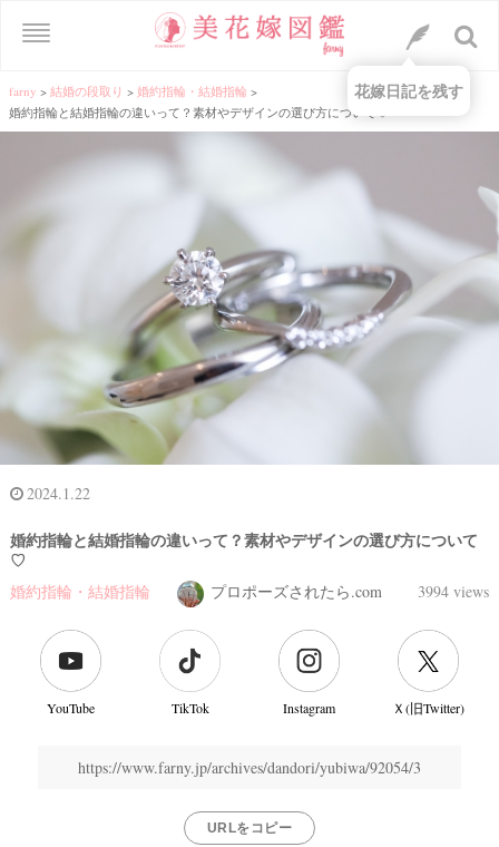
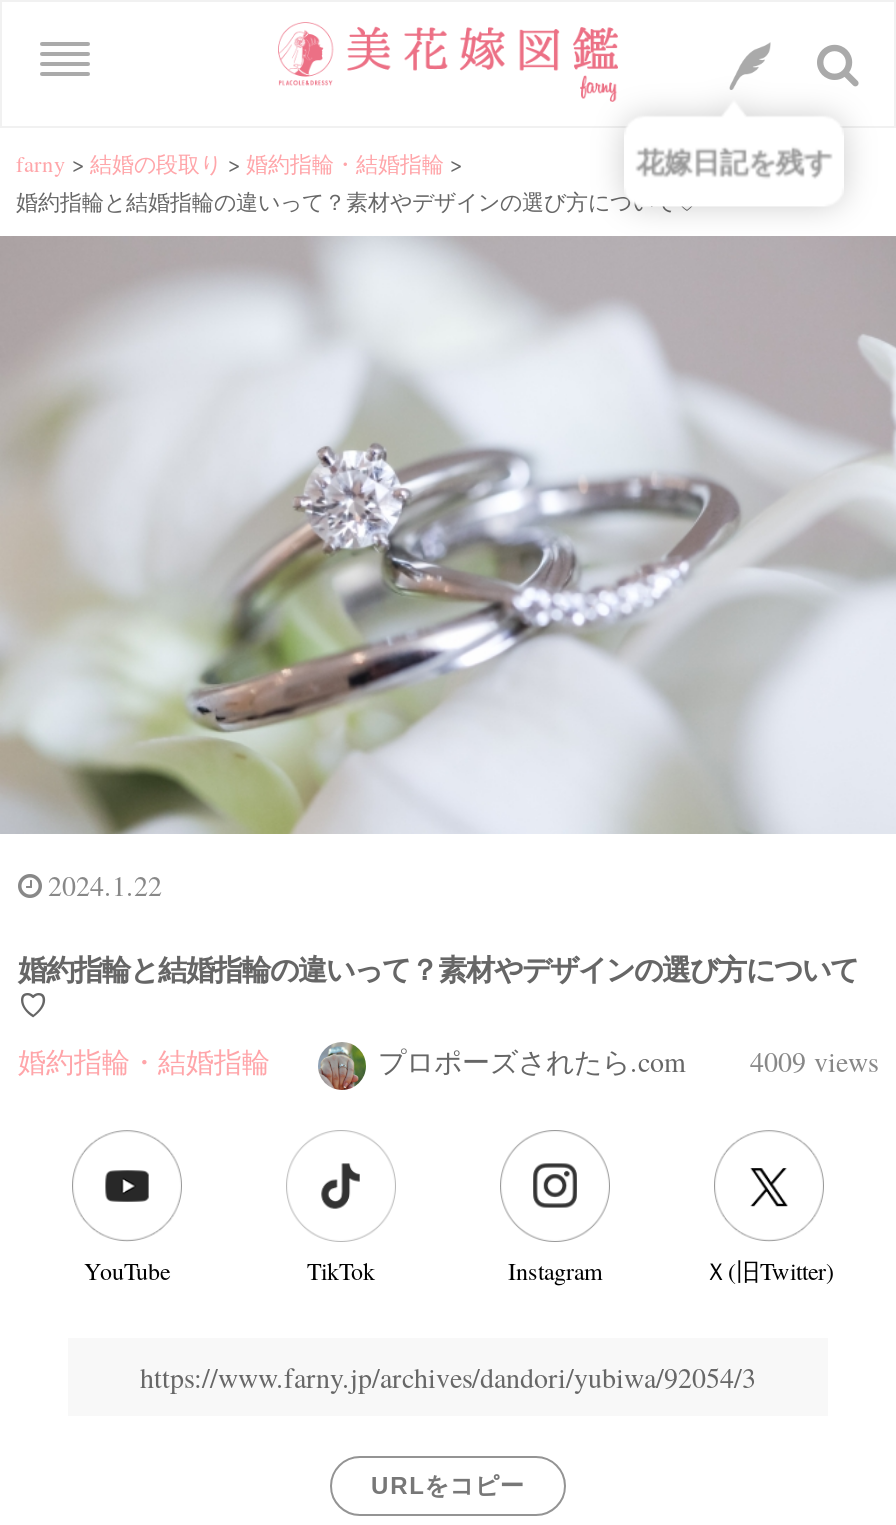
[211,581,489,602] プロポーズされたら.com 3994 views -> [378,1042,878,1080] プロポーズされたら.com 4009 views

